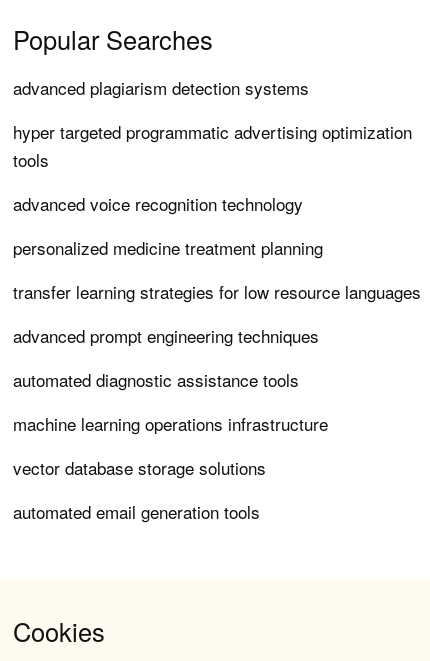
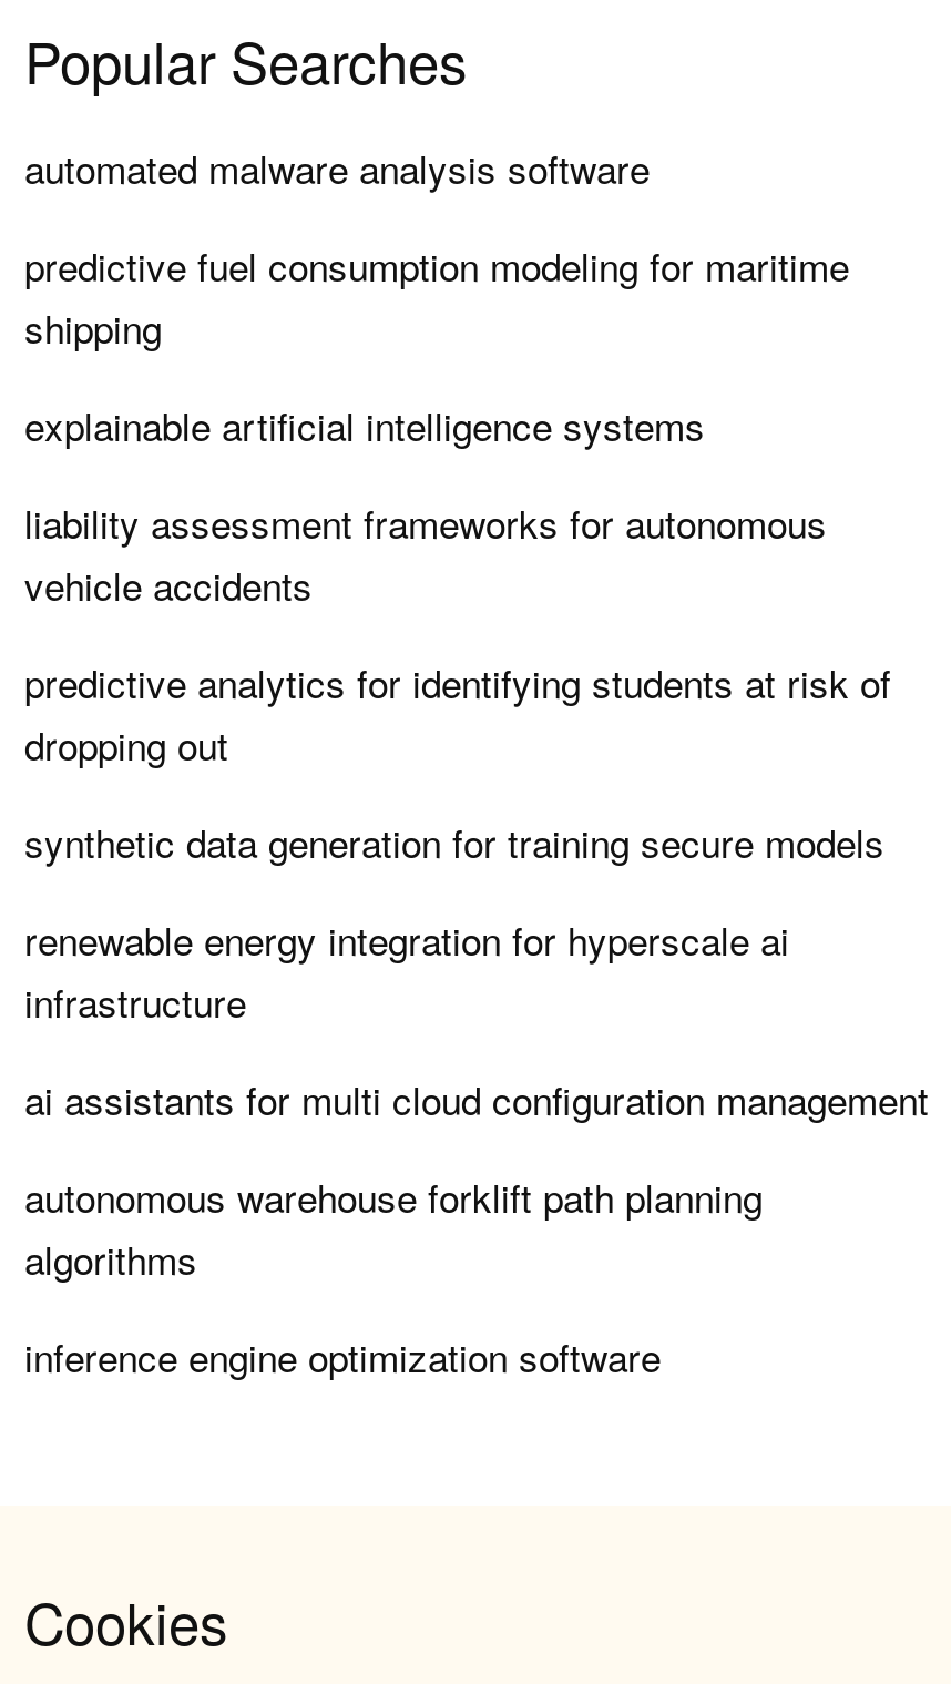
[13,75,309,100] advanced plagiarism detection systems -> [24,140,650,195] automated malware analysis software
[13,119,412,172] hyper targeted programmatic advertising optimization | tools -> [24,237,849,355] predictive fuel consumption modeling for maritime | shipping
[13,191,303,216] advanced voice recognition technology -> [24,397,705,453] explainable artificial intelligence systems
[13,235,323,260] personalized medicine treatment planning -> [24,495,827,612] liability assessment frameworks for autonomous | vehicle accidents
[13,279,421,304] transfer learning strategies for low resource languages -> [24,654,891,772] predictive analytics for identifying students at risk of | dropping out
[13,323,319,348] advanced prompt engineering techniques -> [24,814,884,869] synthetic data generation for training secure models
[13,367,299,392] automated diagnostic assistance tools -> [24,912,789,1029] renewable energy integration for hyperscale ai | infrastructure
[13,411,328,436] machine learning operations infrastructure -> [24,1071,929,1127] ai assistants for multi cloud configuration management
[13,455,266,480] vector database storage solutions -> [24,1169,763,1286] autonomous warehouse forklift path planning | algorithms
[13,499,260,524] automated email generation tools -> [24,1328,661,1384] inference engine optimization software

